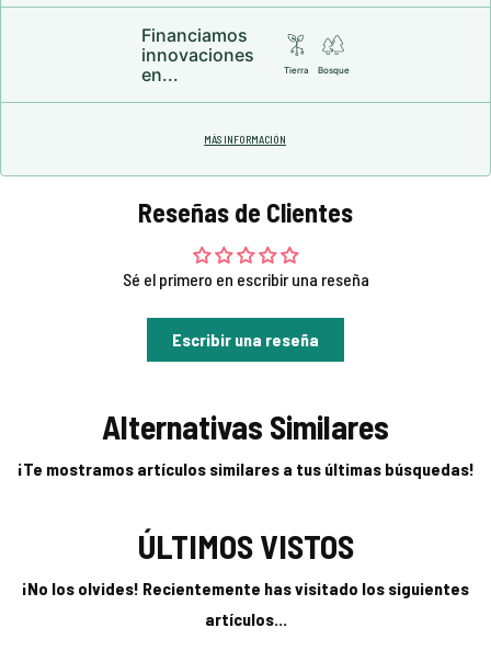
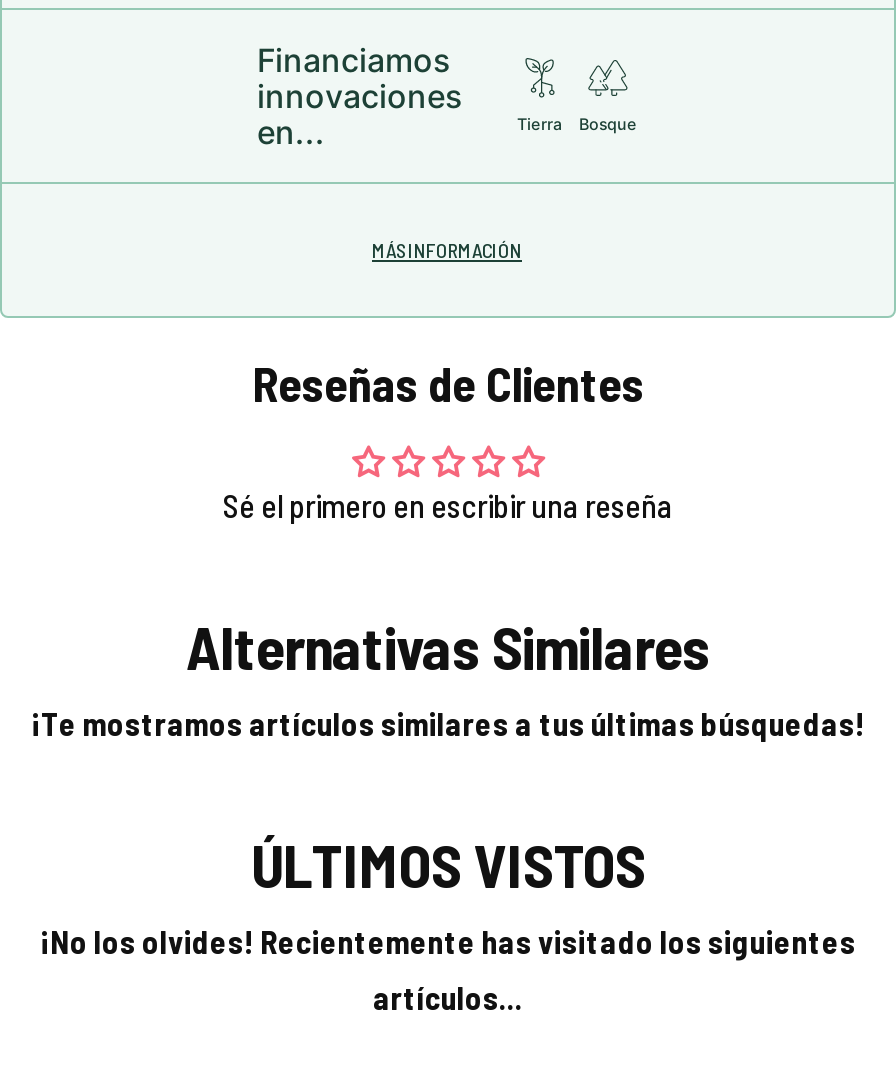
[172,329,319,350] Escribir una reseña -> none

